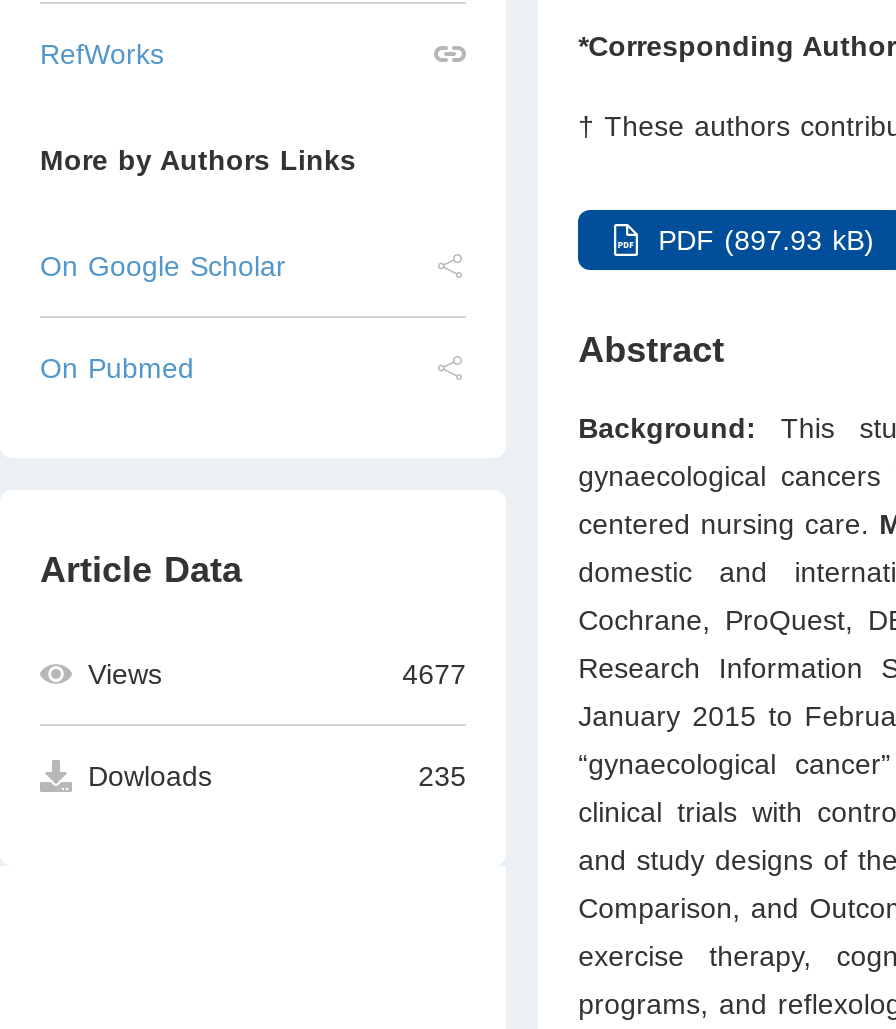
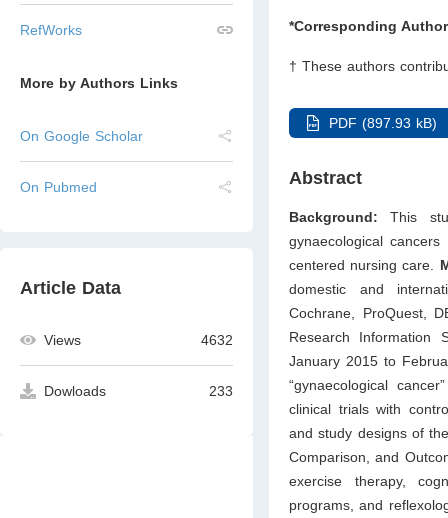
[402,658,466,690] 4677 -> [201,332,233,348] 4632
[418,760,466,792] 235 -> [209,383,233,399] 233

